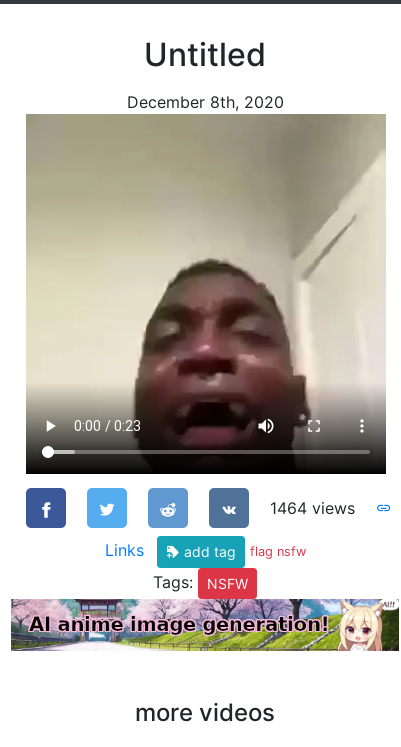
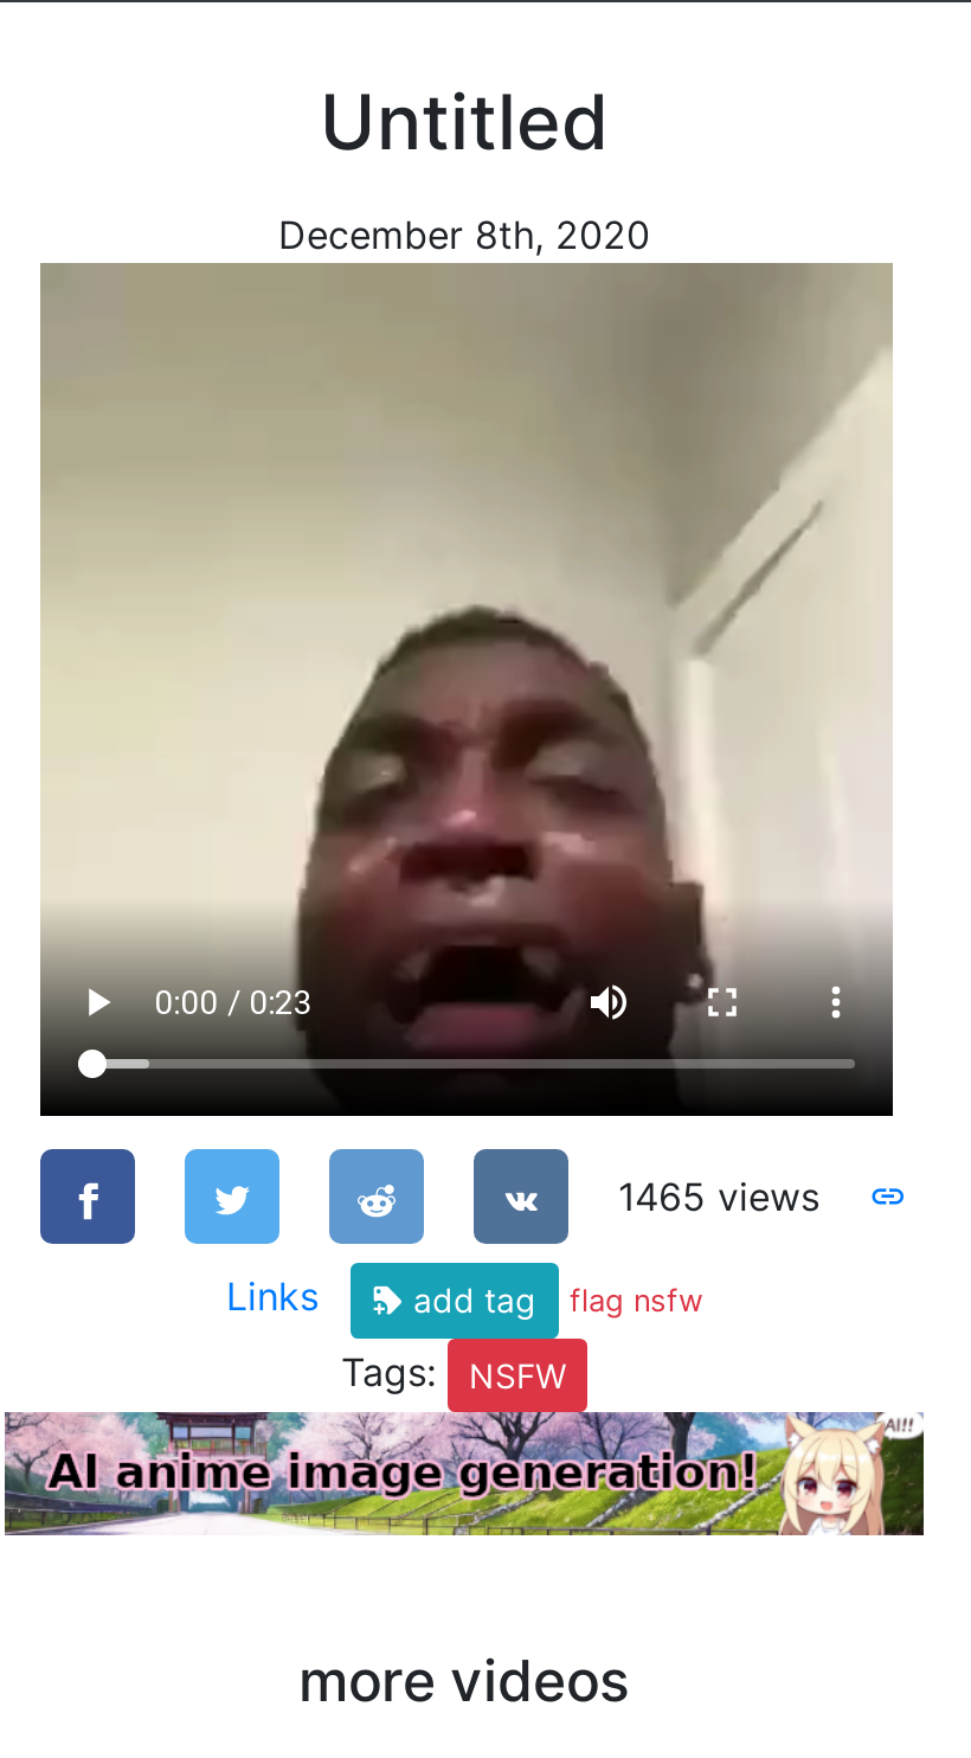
[270,498,355,518] 1464 views -> [618,1173,819,1220] 1465 views

